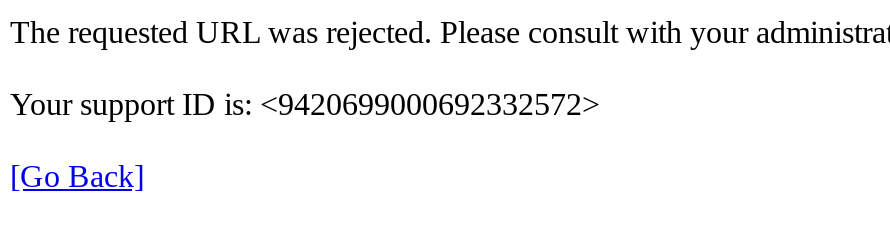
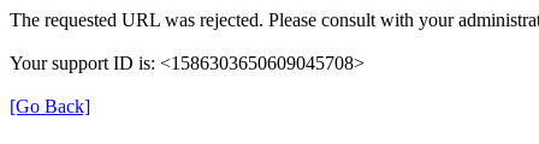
[10,87,600,121] Your support ID is: <9420699000692332572> -> [10,53,365,73] Your support ID is: <1586303650609045708>

